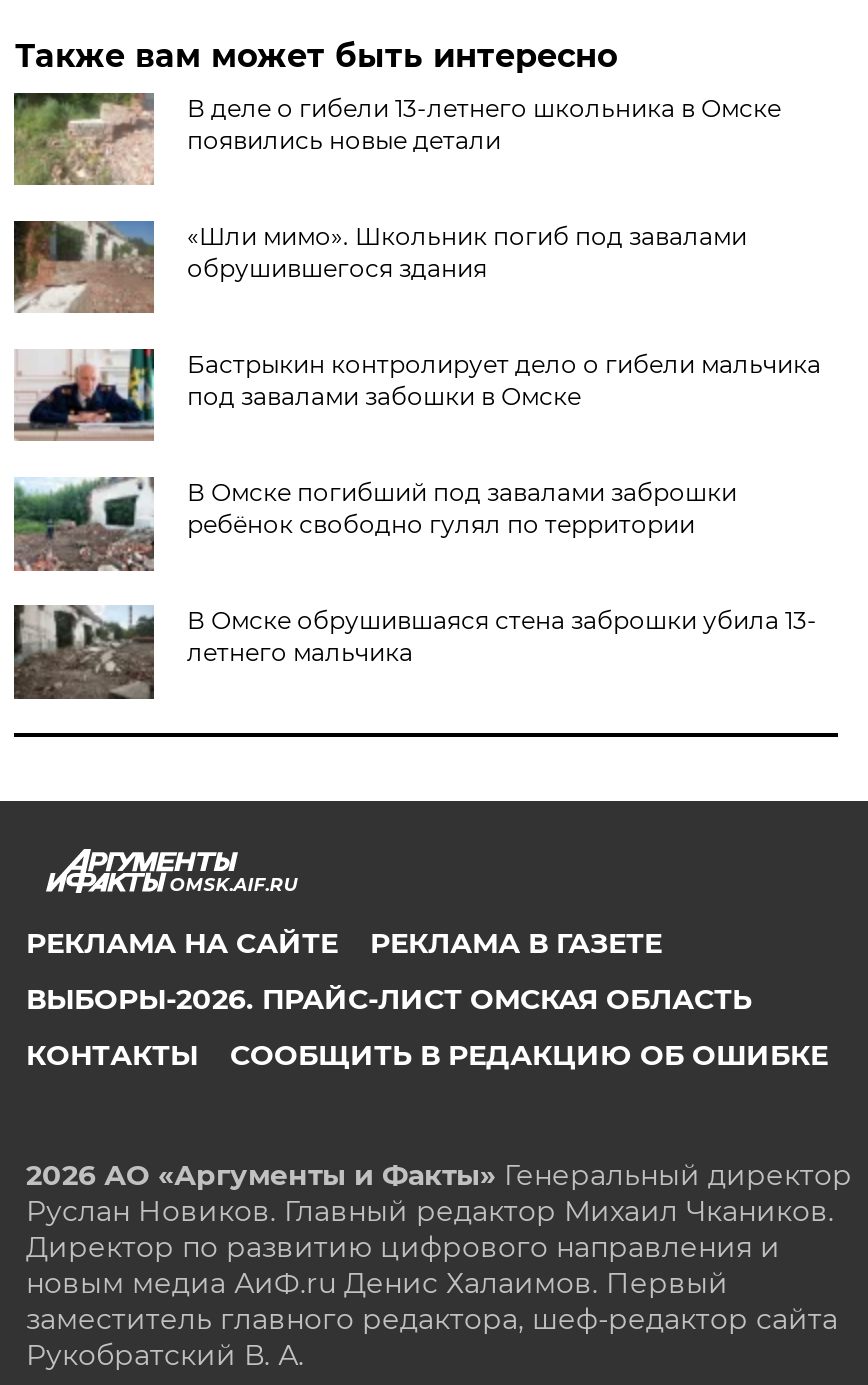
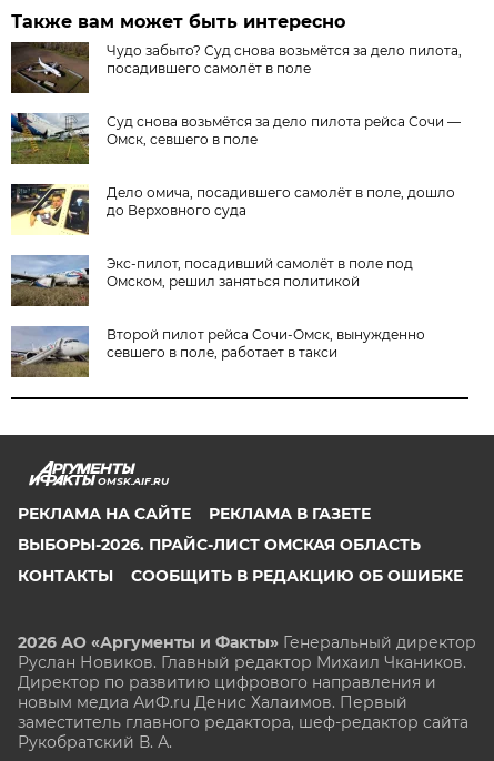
[12,93,781,187] [image] | В деле о гибели 13‑летнего школьника в Омске | появились новые детали -> [10,42,462,94] [image] | Чудо забыто? Суд снова возьмётся за дело пилота, | посадившего самолёт в поле
[12,219,747,315] [image] | «Шли мимо». Школьник погиб под завалами | обрушившегося здания -> [10,112,461,165] [image] | Суд снова возьмётся за дело пилота рейса Сочи — | Омск, севшего в поле
[12,347,821,443] [image] | Бастрыкин контролирует дело о гибели мальчика | под завалами забошки в Омске -> [10,183,456,235] [image] | Дело омича, посадившего самолёт в поле, дошло | до Верховного суда
[14,477,737,573] [image] | В Омске погибший под завалами заброшки | ребёнок свободно гулял по территории -> [11,255,413,307] [image] | Экс-пилот, посадивший самолёт в поле под | Омском, решил заняться политикой
[12,603,817,701] [image] | В Омске обрушившаяся стена заброшки убила 13- | летнего мальчика -> [10,325,426,378] [image] | Второй пилот рейса Сочи-Омск, вынужденно | севшего в поле, работает в такси

